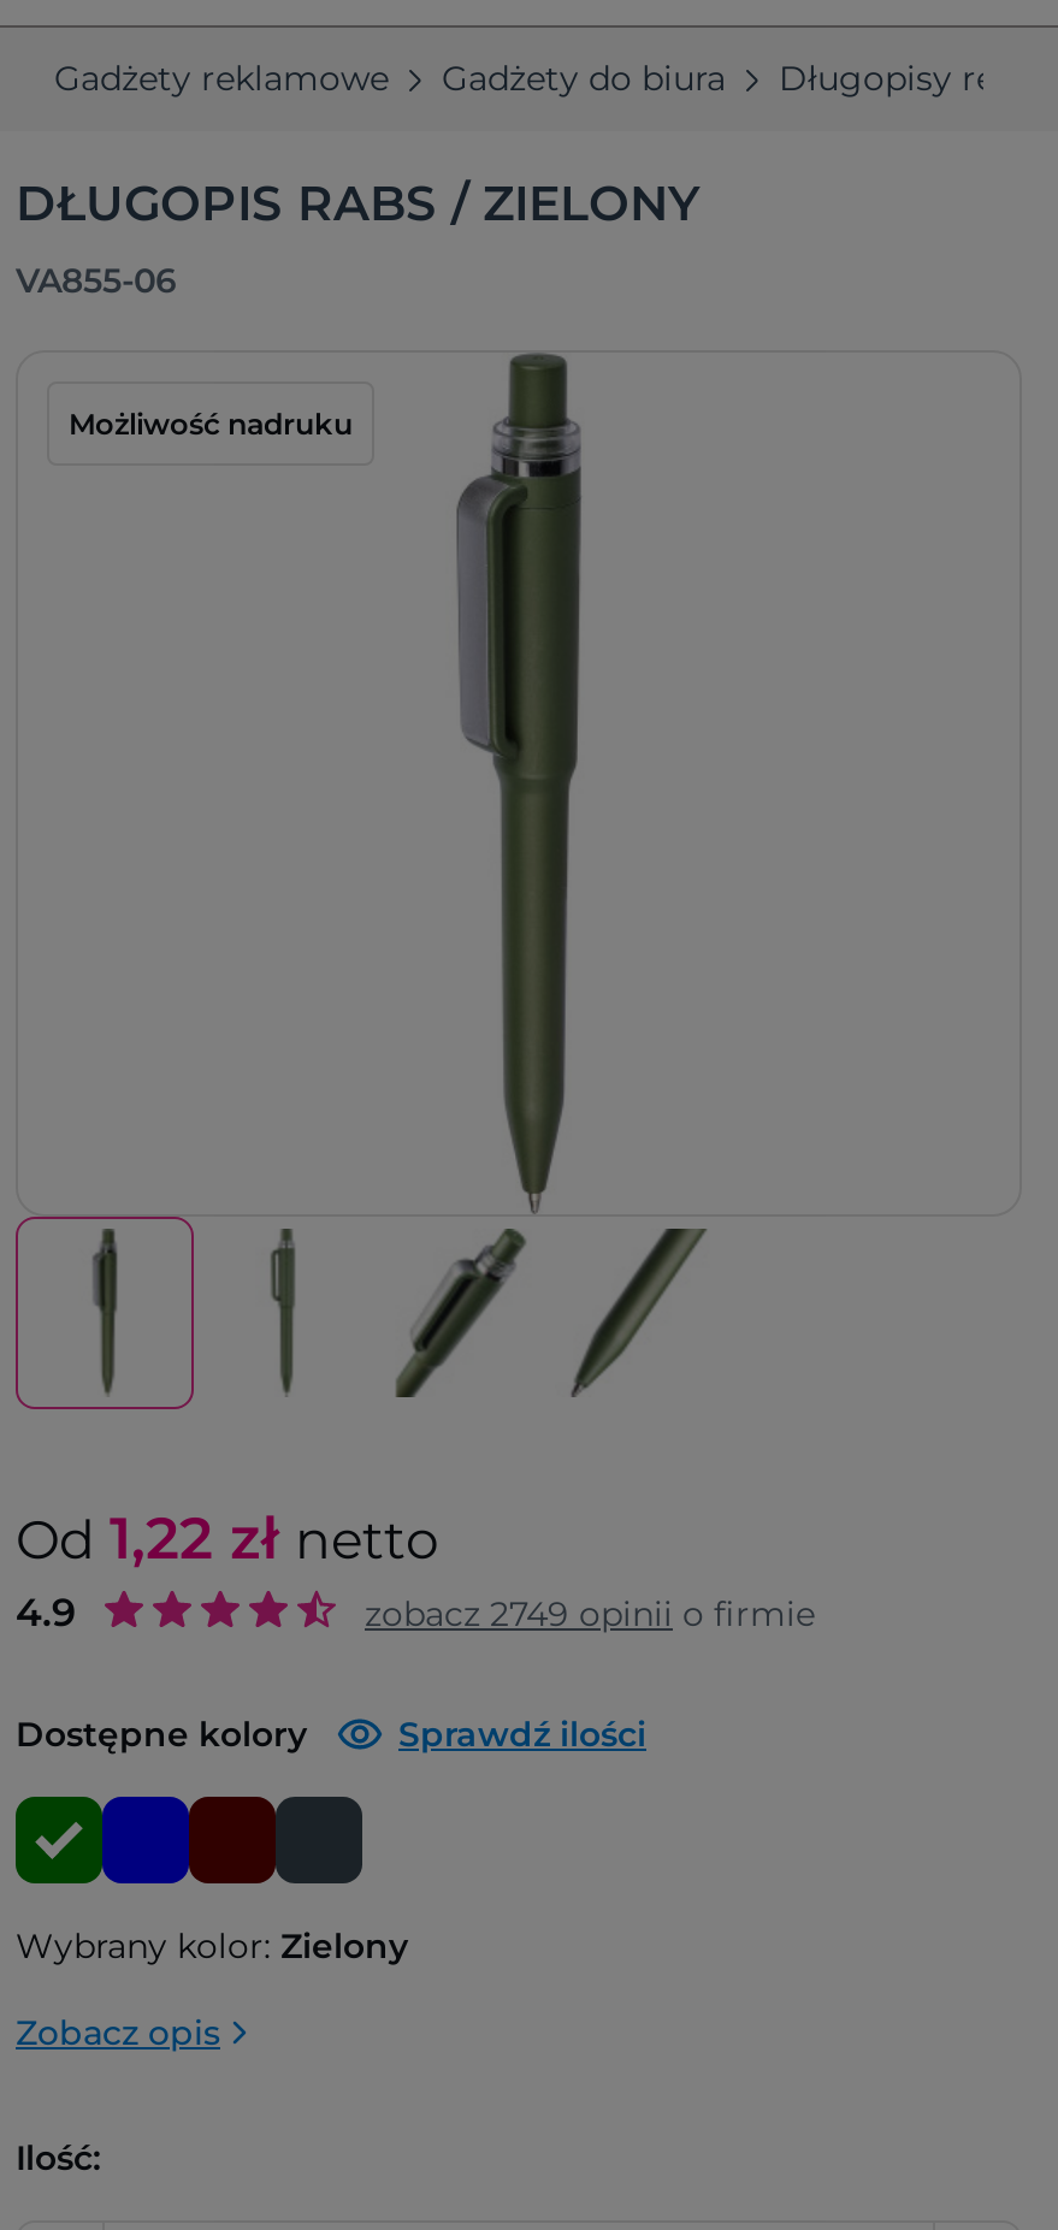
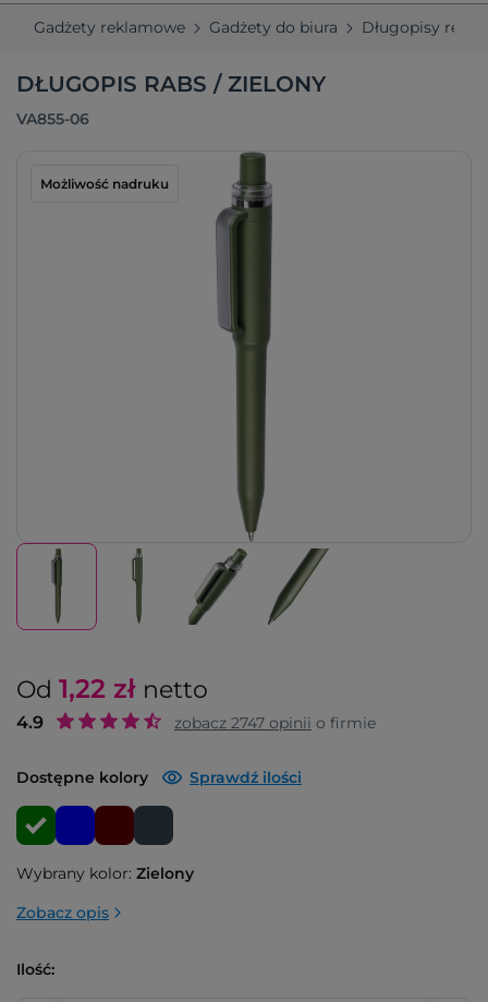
[365,1592,815,1635] zobacz 2749 opinii o firmie -> [174,713,376,733] zobacz 2747 opinii o firmie

